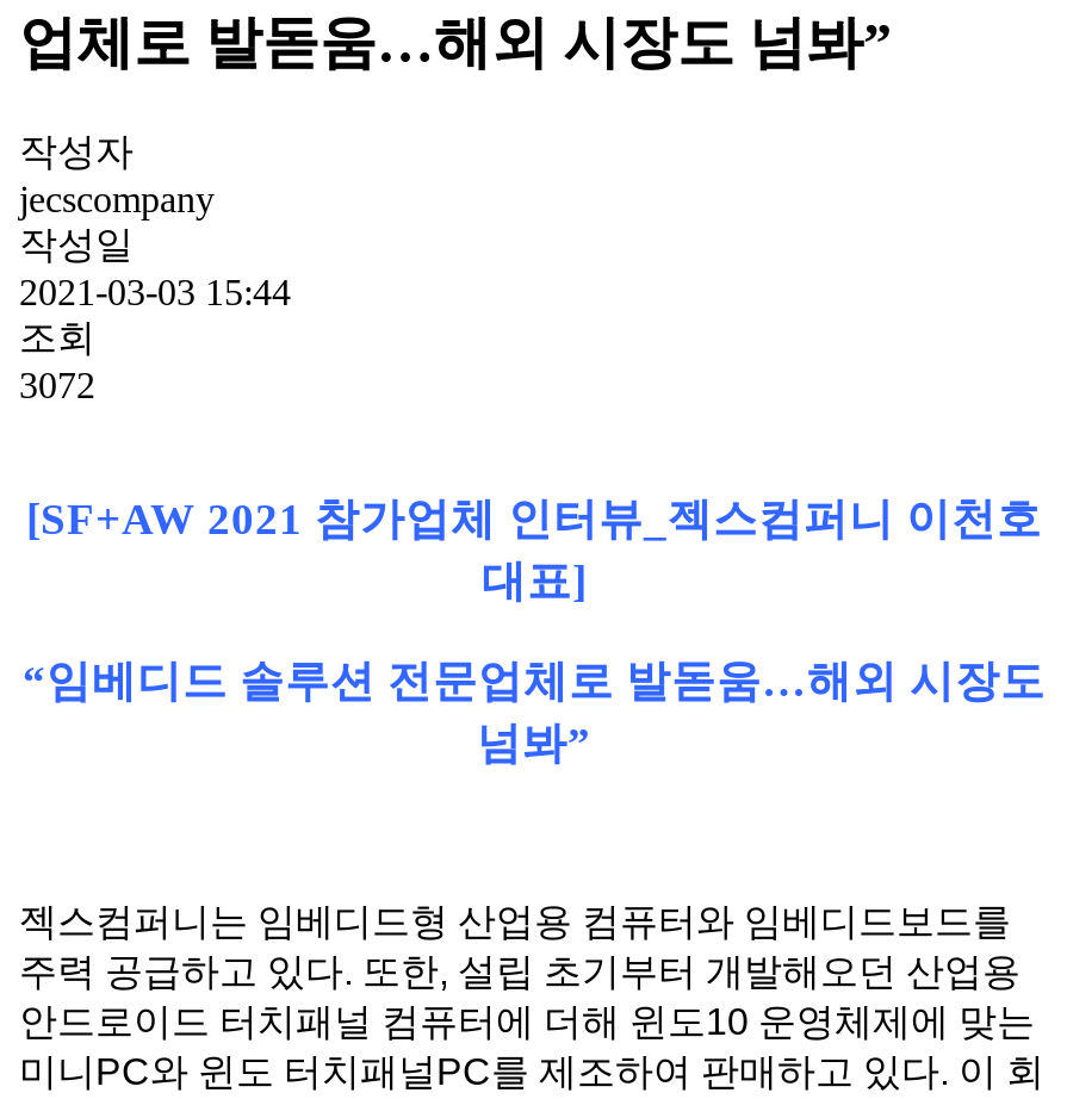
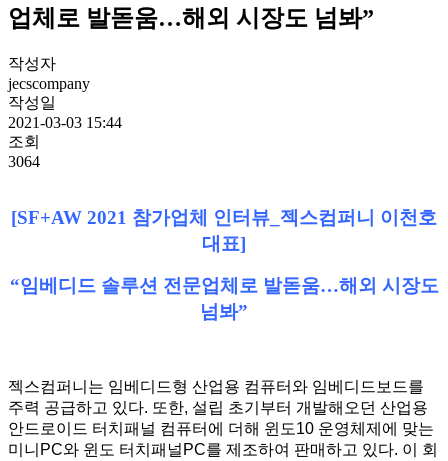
[19,364,95,405] 3072 -> [8,153,40,170] 3064

